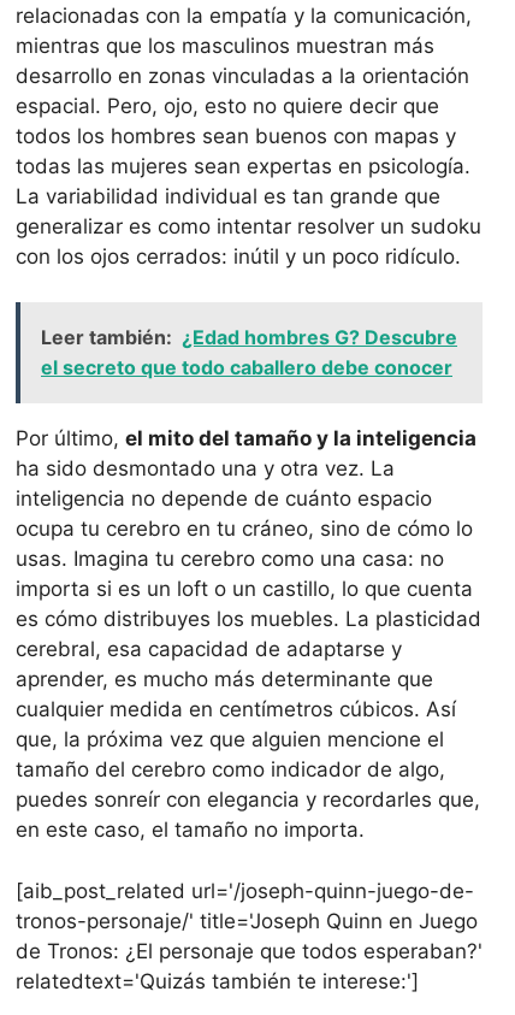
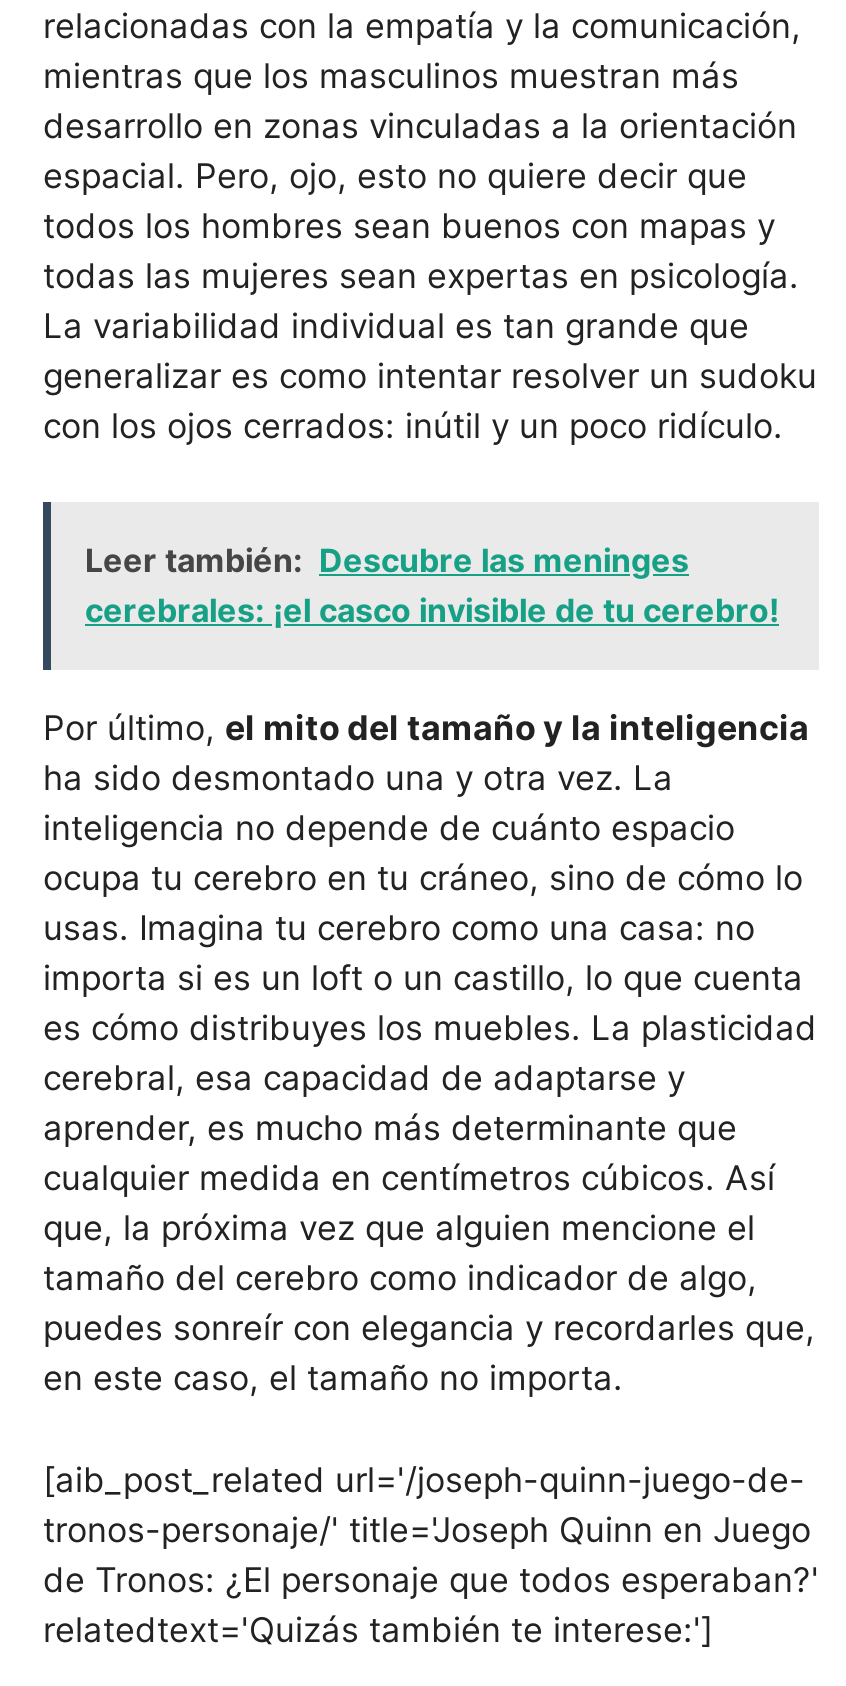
[41,325,457,379] Leer también: ¿Edad hombres G? Descubre | el secreto que todo caballero debe conocer -> [85,540,779,630] Leer también: Descubre las meninges | cerebrales: ¡el casco invisible de tu cerebro!

